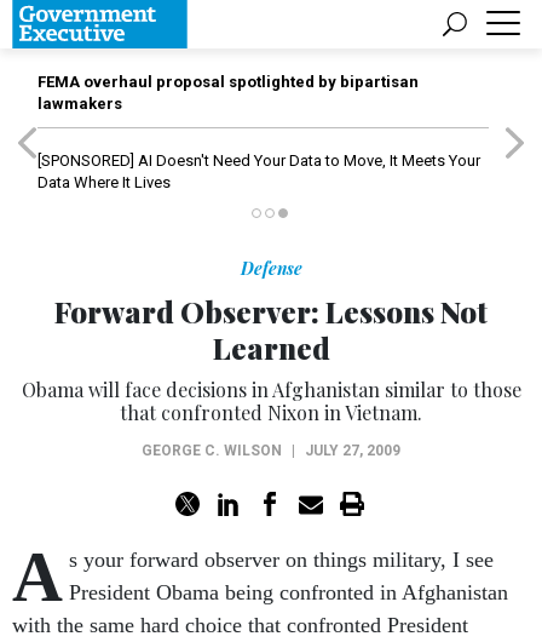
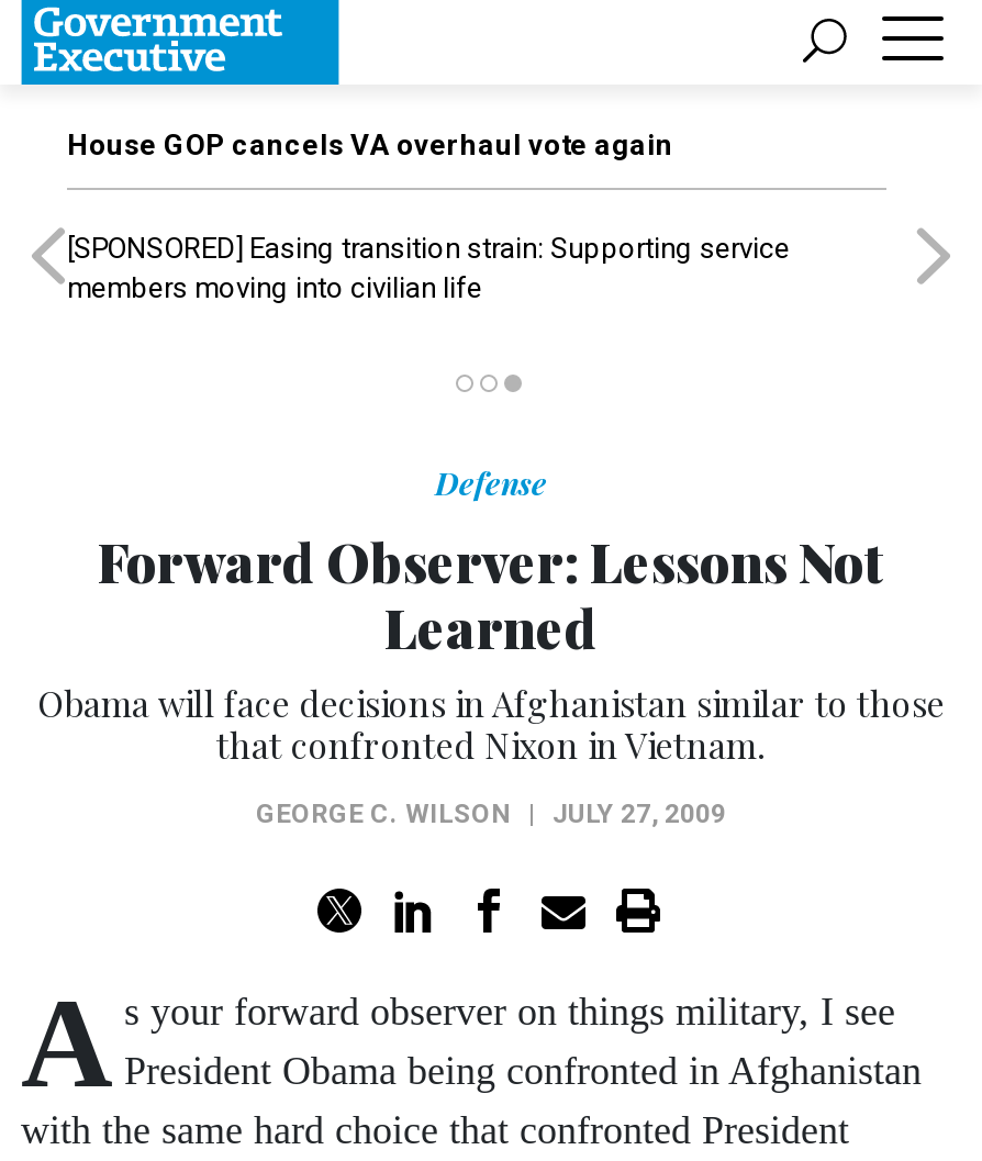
[38,73,419,113] FEMA overhaul proposal spotlighted by bipartisan | lawmakers -> [67,129,673,161] House GOP cancels VA overhaul vote again
[38,151,480,191] [SPONSORED] AI Doesn't Need Your Data to Move, It Meets Your | Data Where It Lives -> [67,232,790,304] [SPONSORED] Easing transition strain: Supporting service | members moving into civilian life

